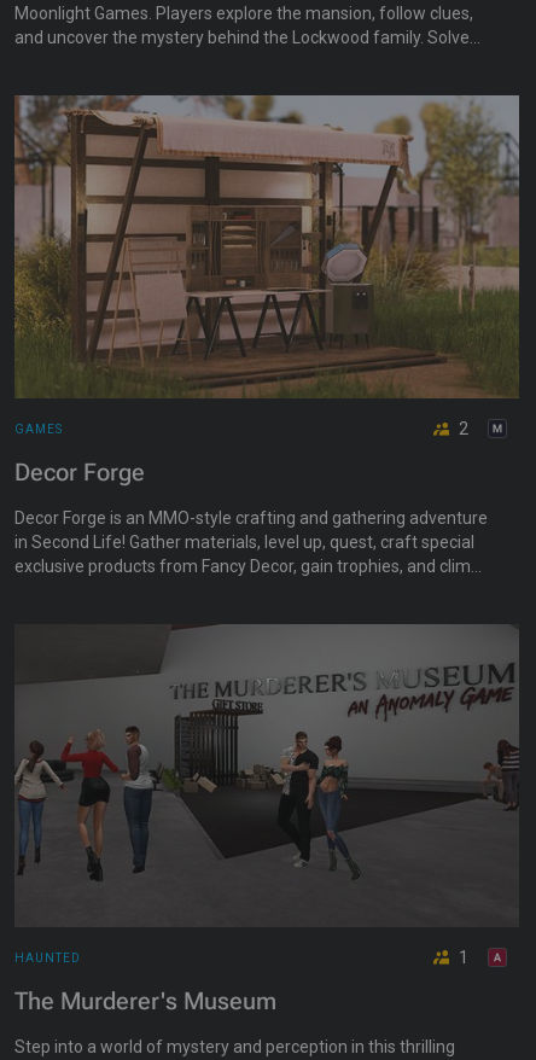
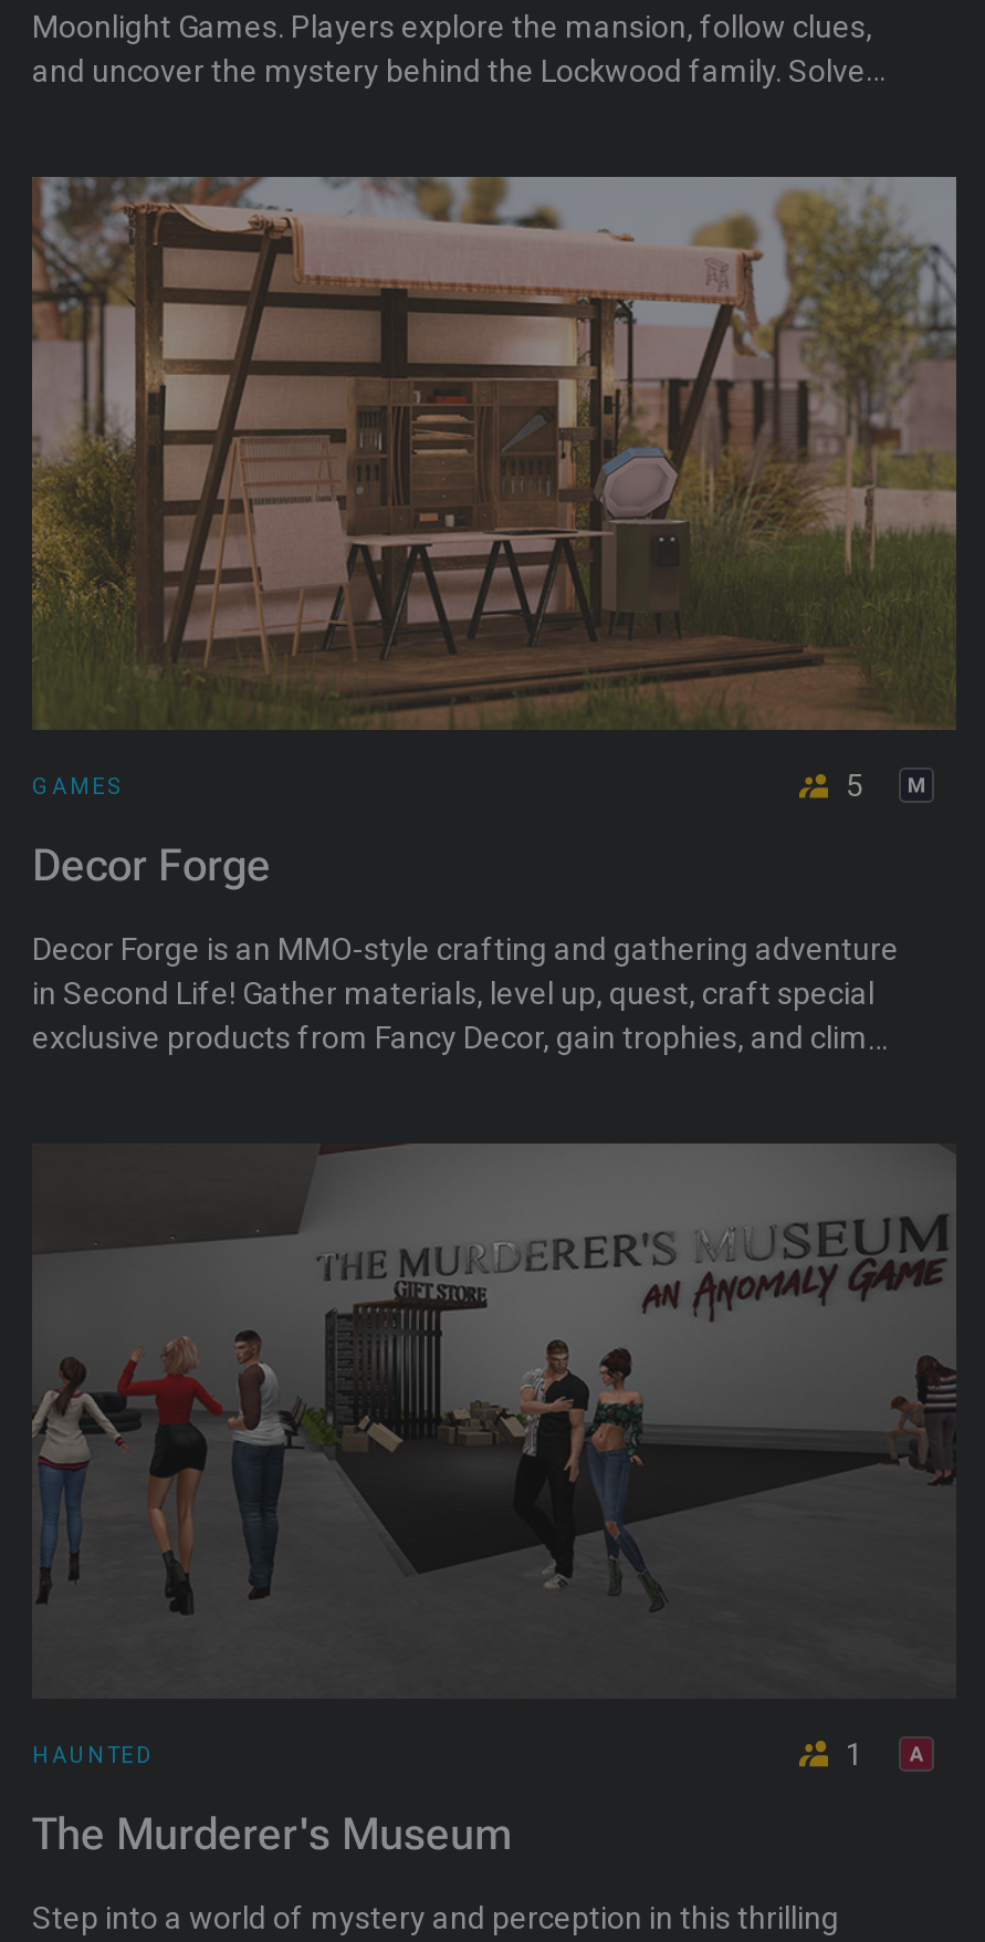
[459,419,468,438] 2 -> [846,768,863,803] 5

